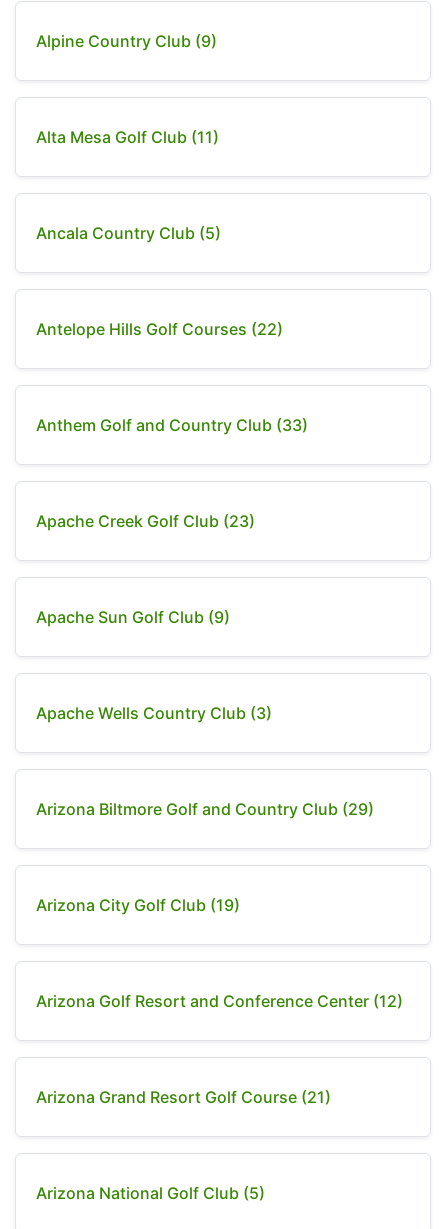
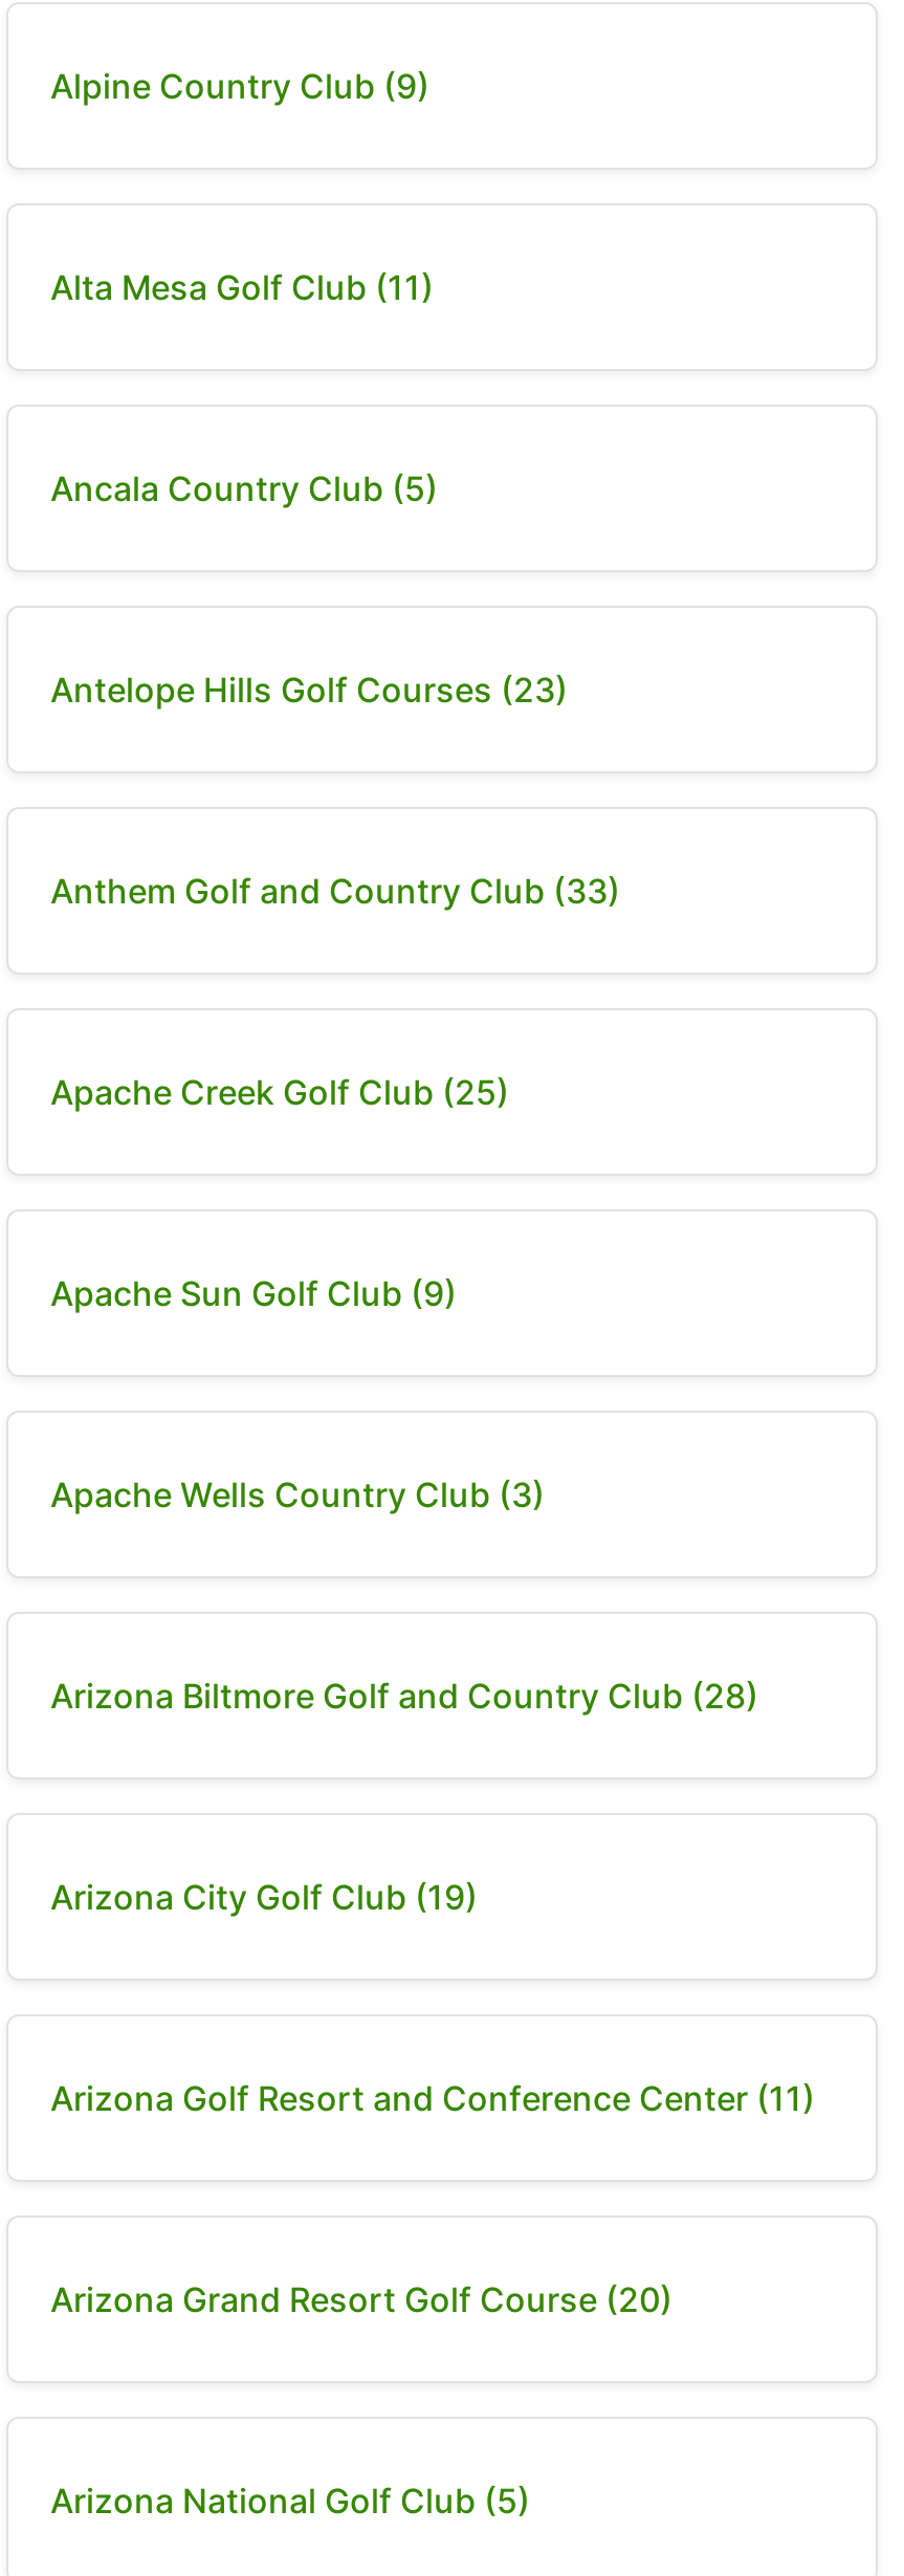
[36,318,283,338] Antelope Hills Golf Courses (22) -> [50,668,568,710] Antelope Hills Golf Courses (23)
[36,510,255,530] Apache Creek Golf Club (23) -> [50,1070,509,1112] Apache Creek Golf Club (25)
[36,798,374,818] Arizona Biltmore Golf and Country Club (29) -> [50,1674,758,1716] Arizona Biltmore Golf and Country Club (28)
[36,990,403,1010] Arizona Golf Resort and Conference Center (12) -> [50,2076,815,2118] Arizona Golf Resort and Conference Center (11)
[36,1086,331,1106] Arizona Grand Resort Golf Course (21) -> [50,2277,673,2319] Arizona Grand Resort Golf Course (20)

